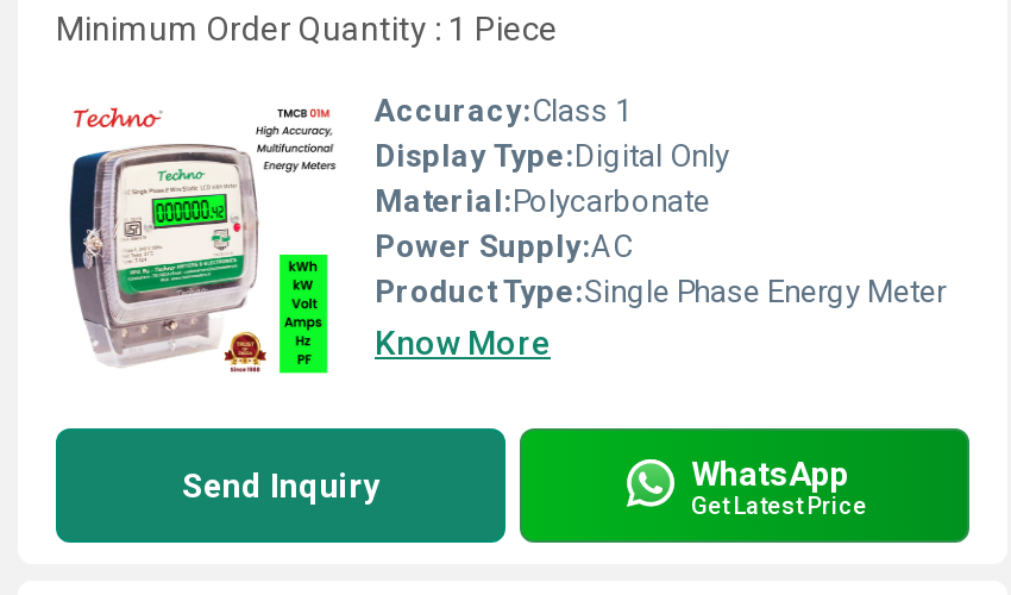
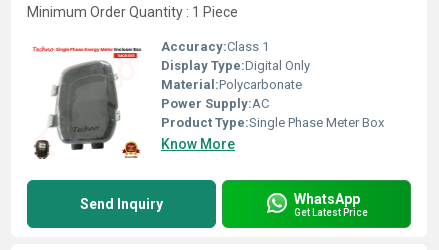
[68,107,946,378] [image] | Product Type:Single Phase Energy Meter -> [33,46,384,160] [image] | Product Type:Single Phase Meter Box

